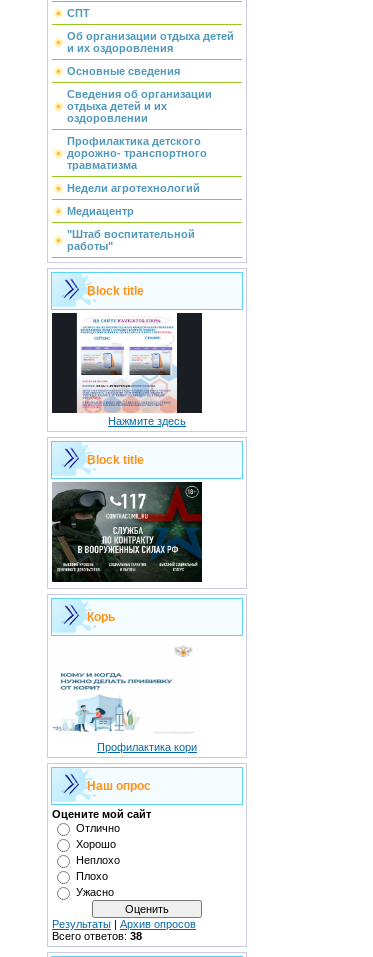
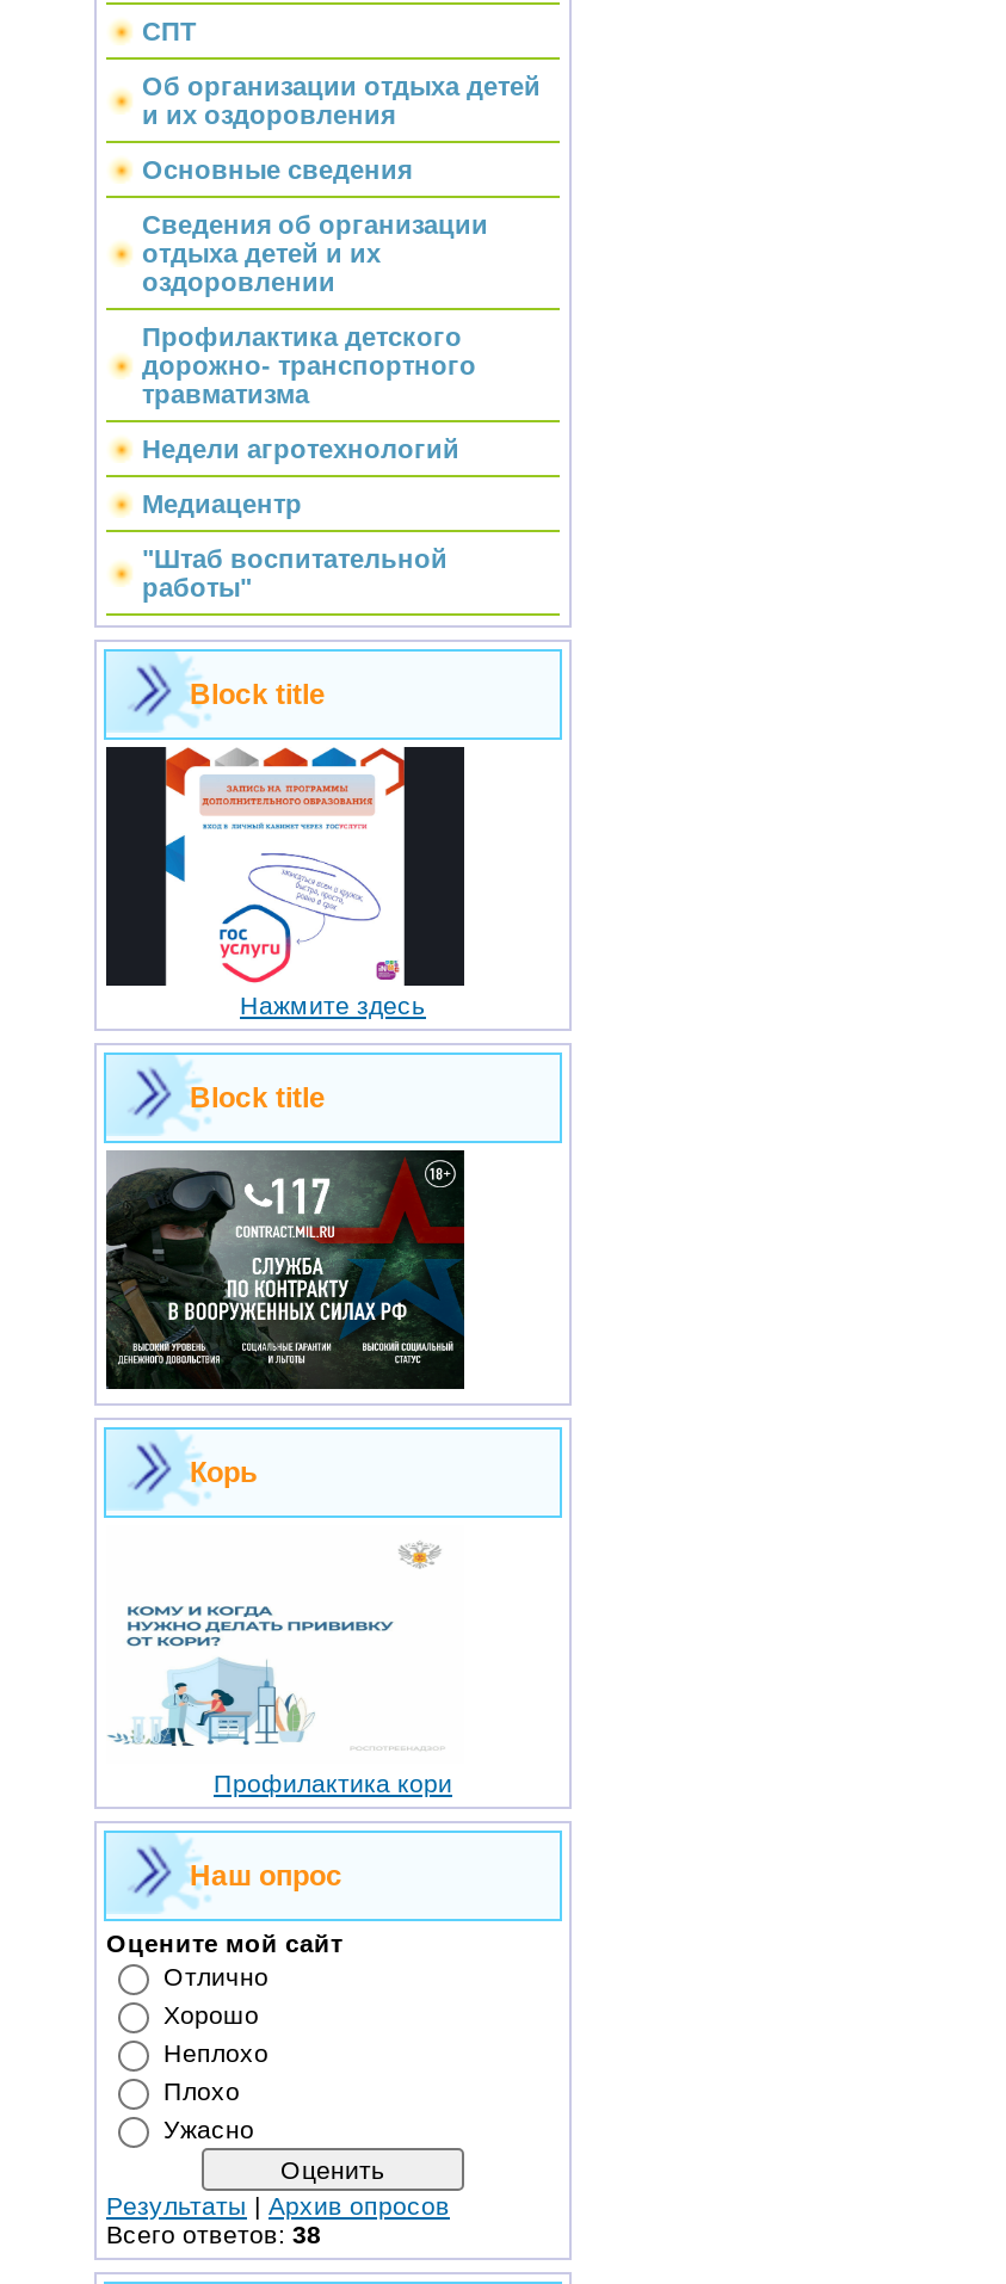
[76,314,178,414] [image] -> [163,745,407,986] [image]

